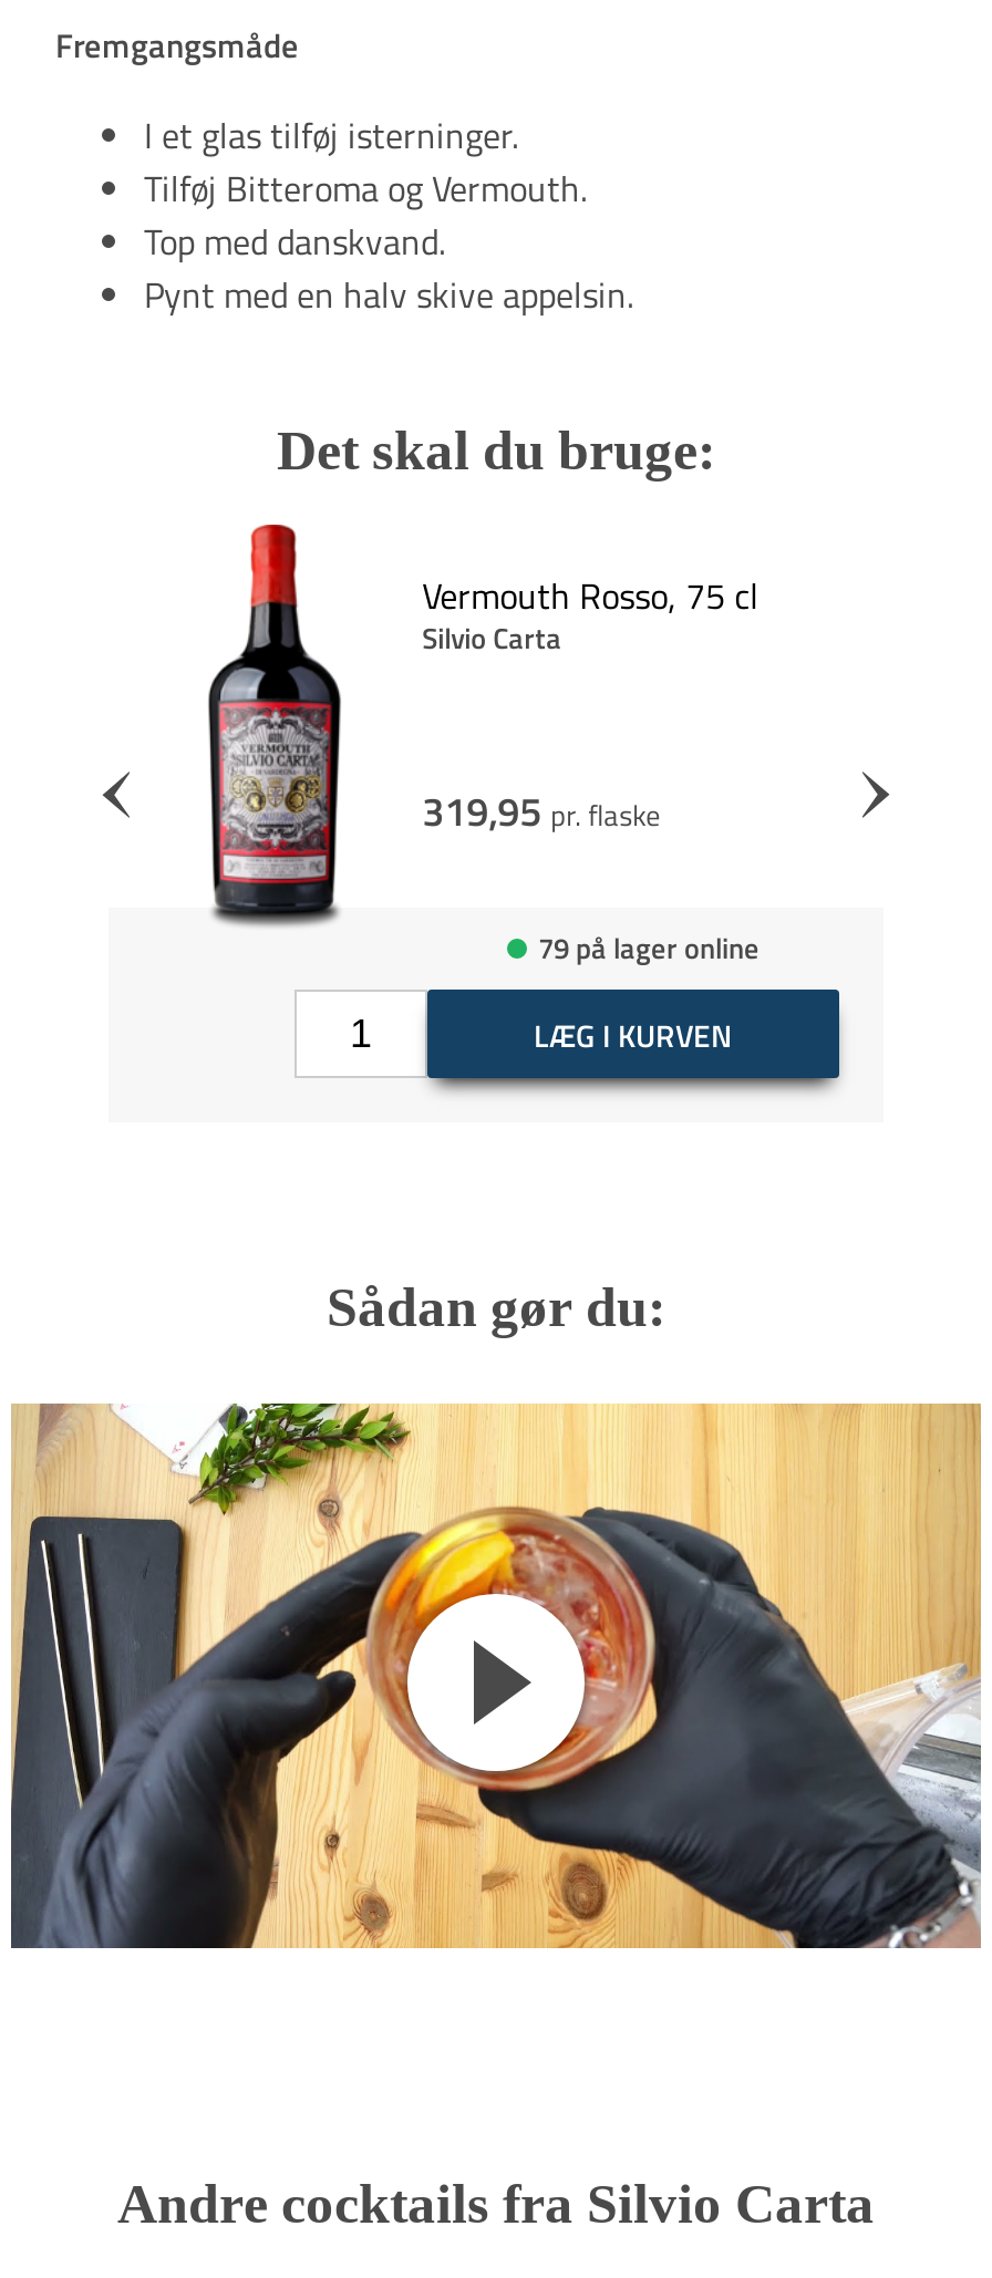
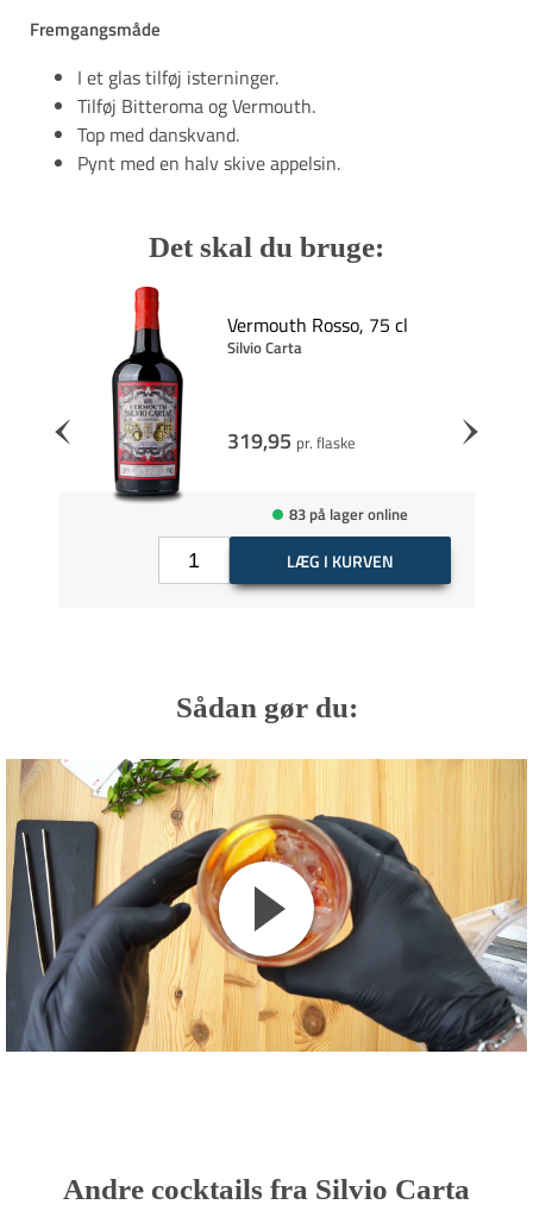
[538,924,759,969] 79 på lager online -> [289,501,408,525] 83 på lager online

